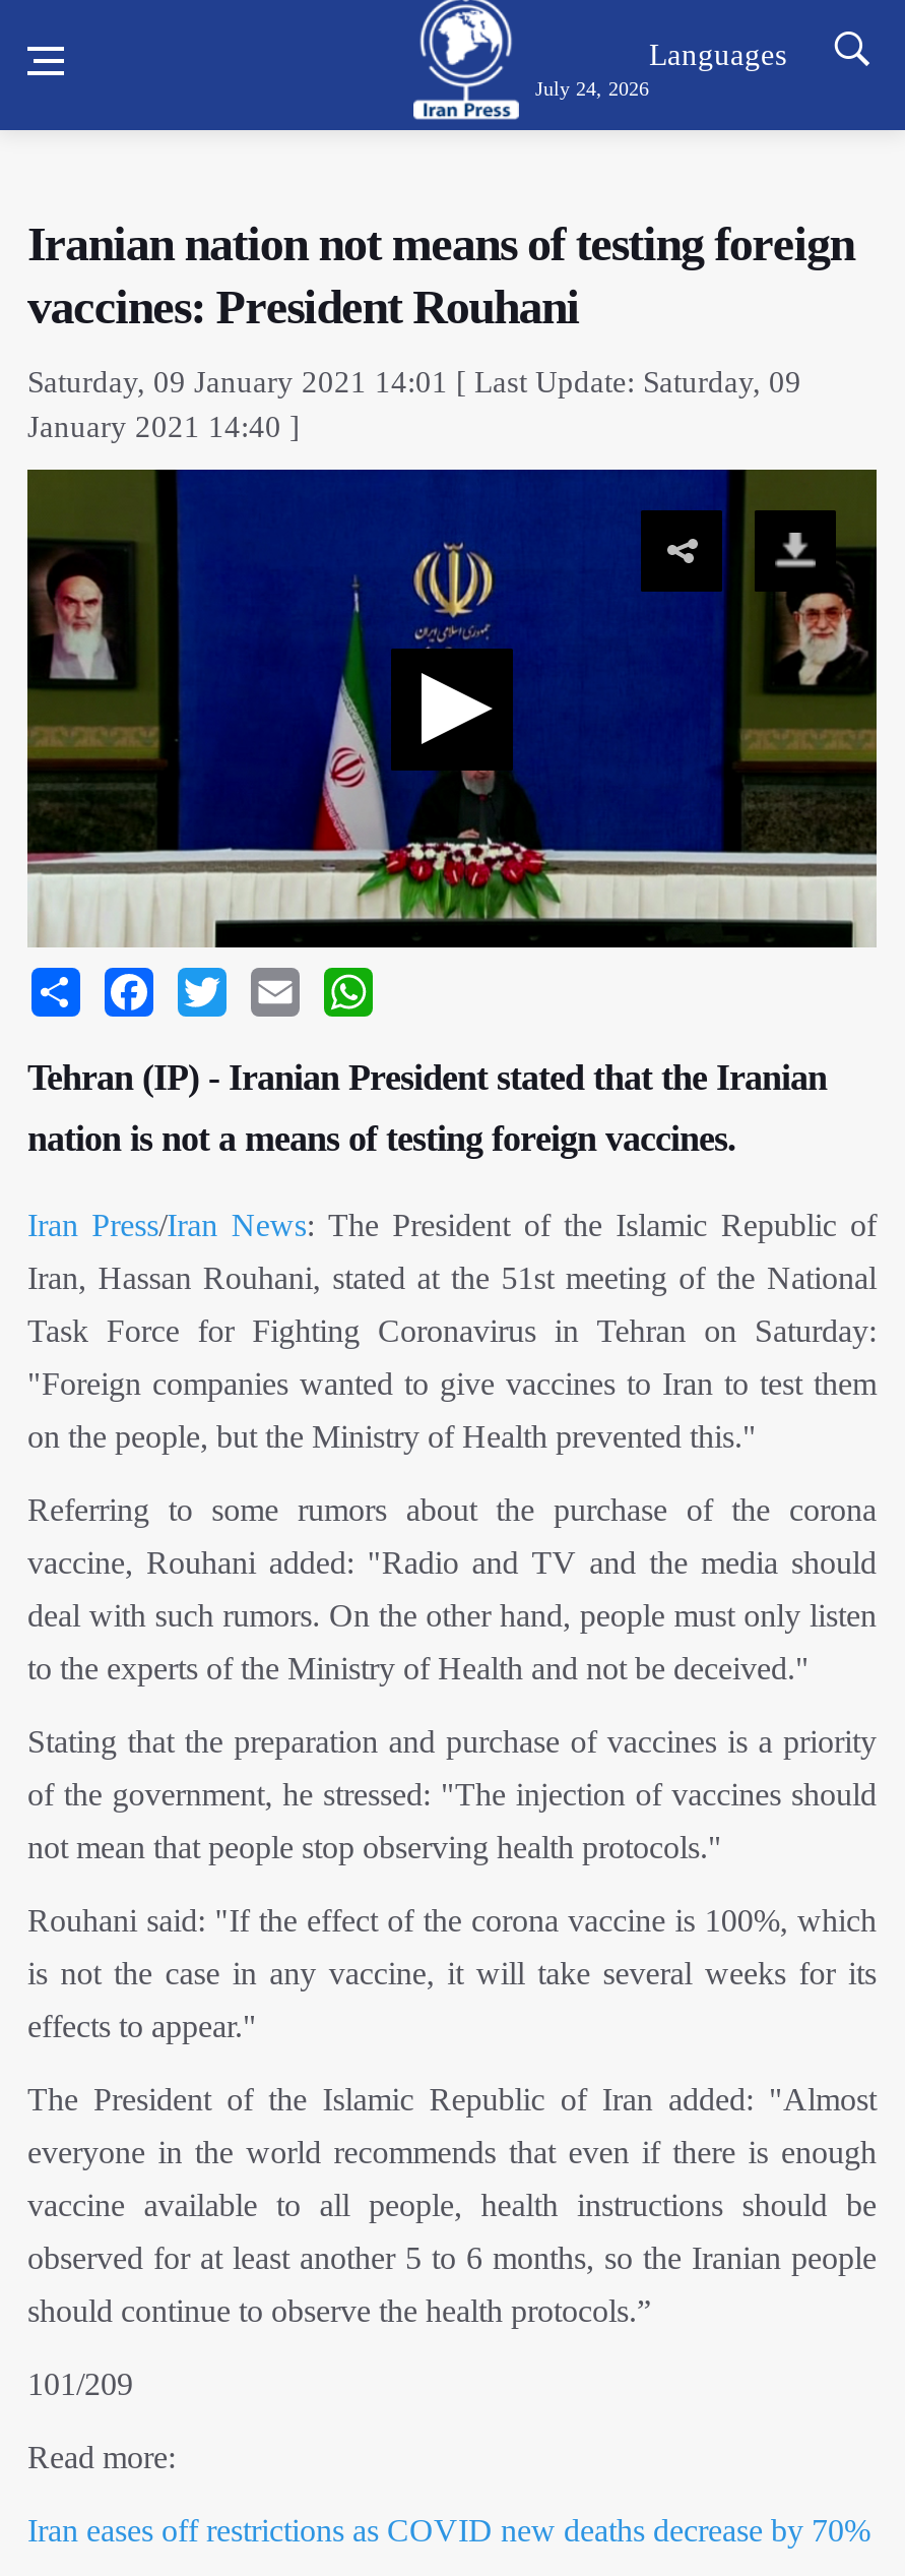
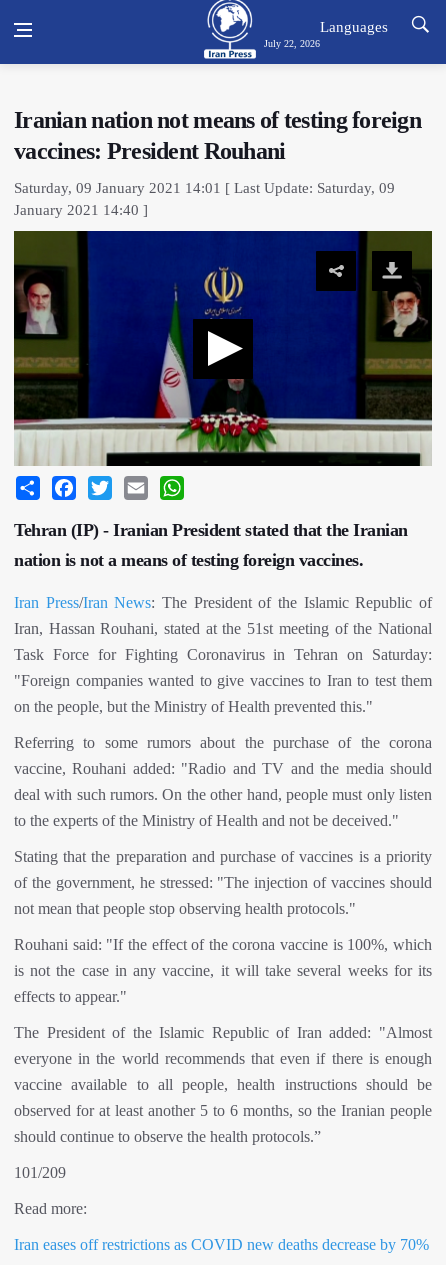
[535,77,649,100] July 24, 2026 -> [264,38,320,49] July 22, 2026

